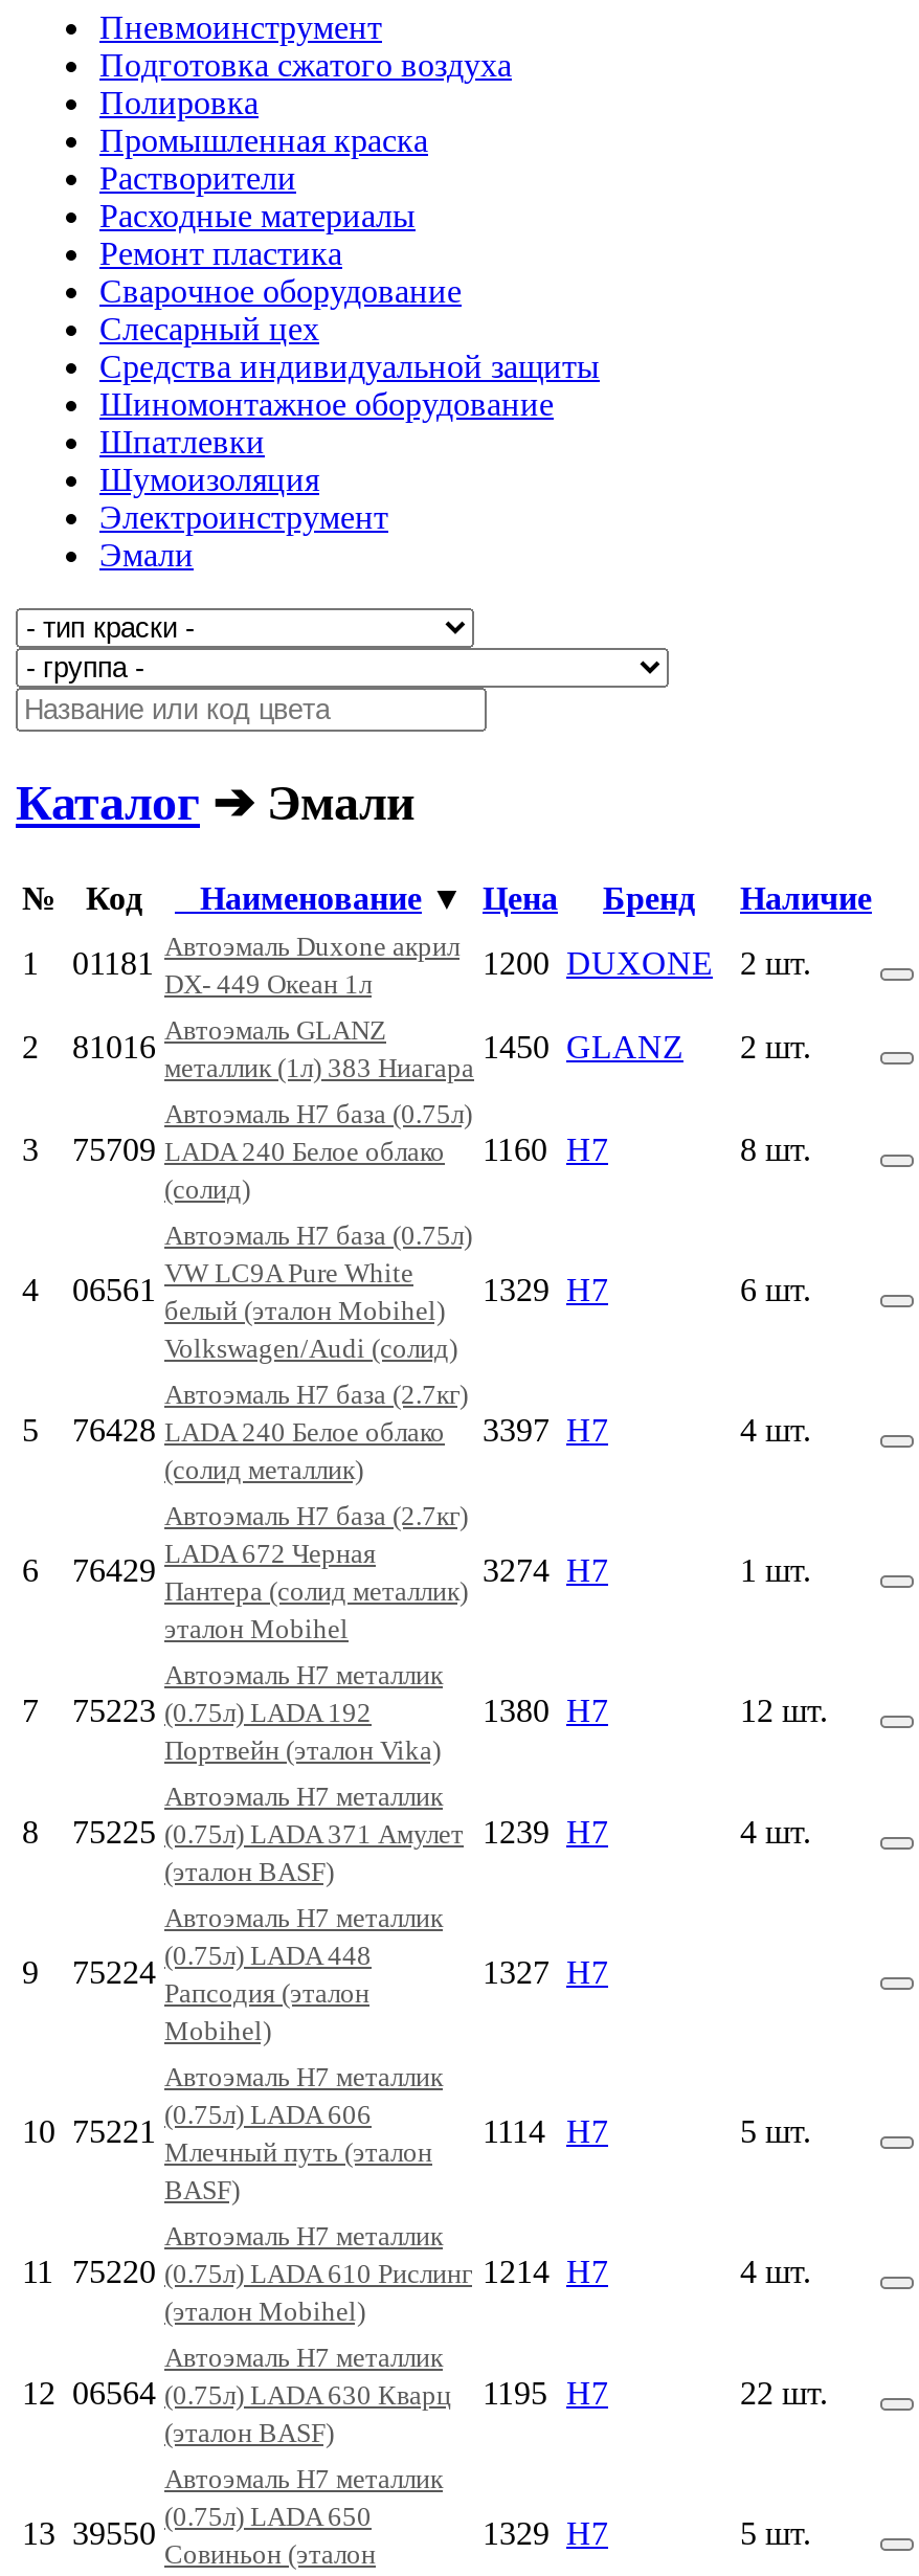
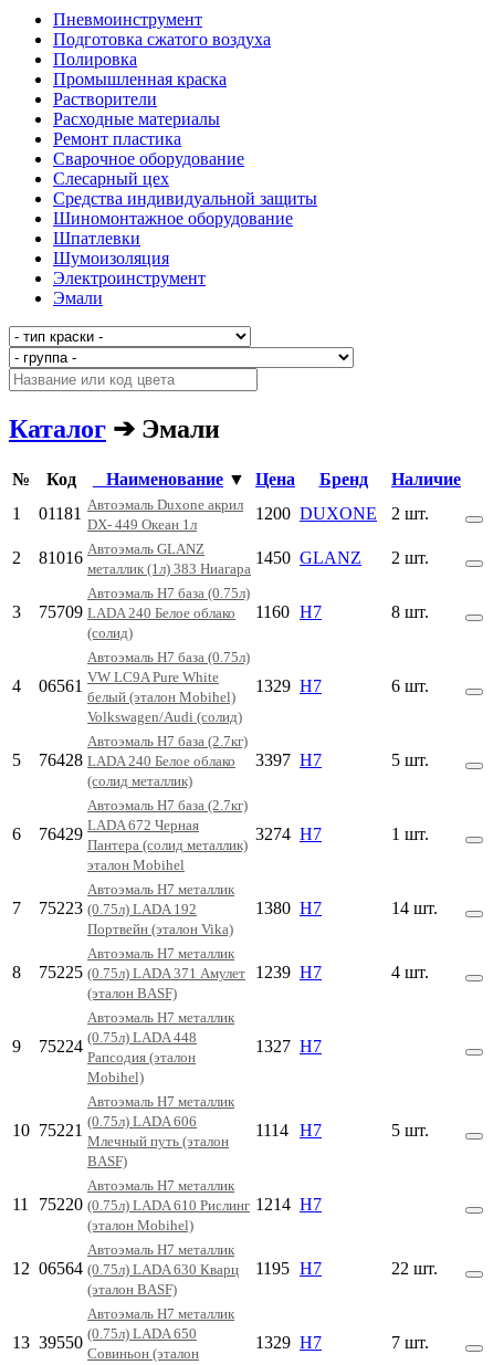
[740,1412,811,1447] 4 шт. -> [391,750,429,769] 5 шт.
[740,1692,828,1728] 12 шт. -> [391,898,438,917] 14 шт.
[740,2253,811,2289] 4 шт. -> none
[740,2515,811,2550] 5 шт. -> [391,1333,429,1352] 7 шт.

